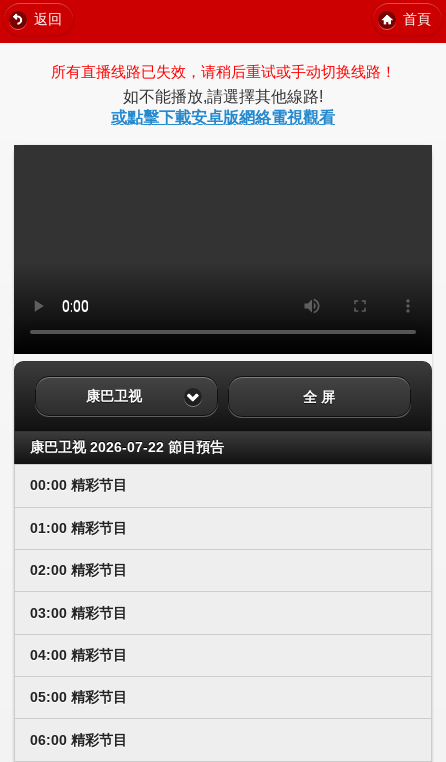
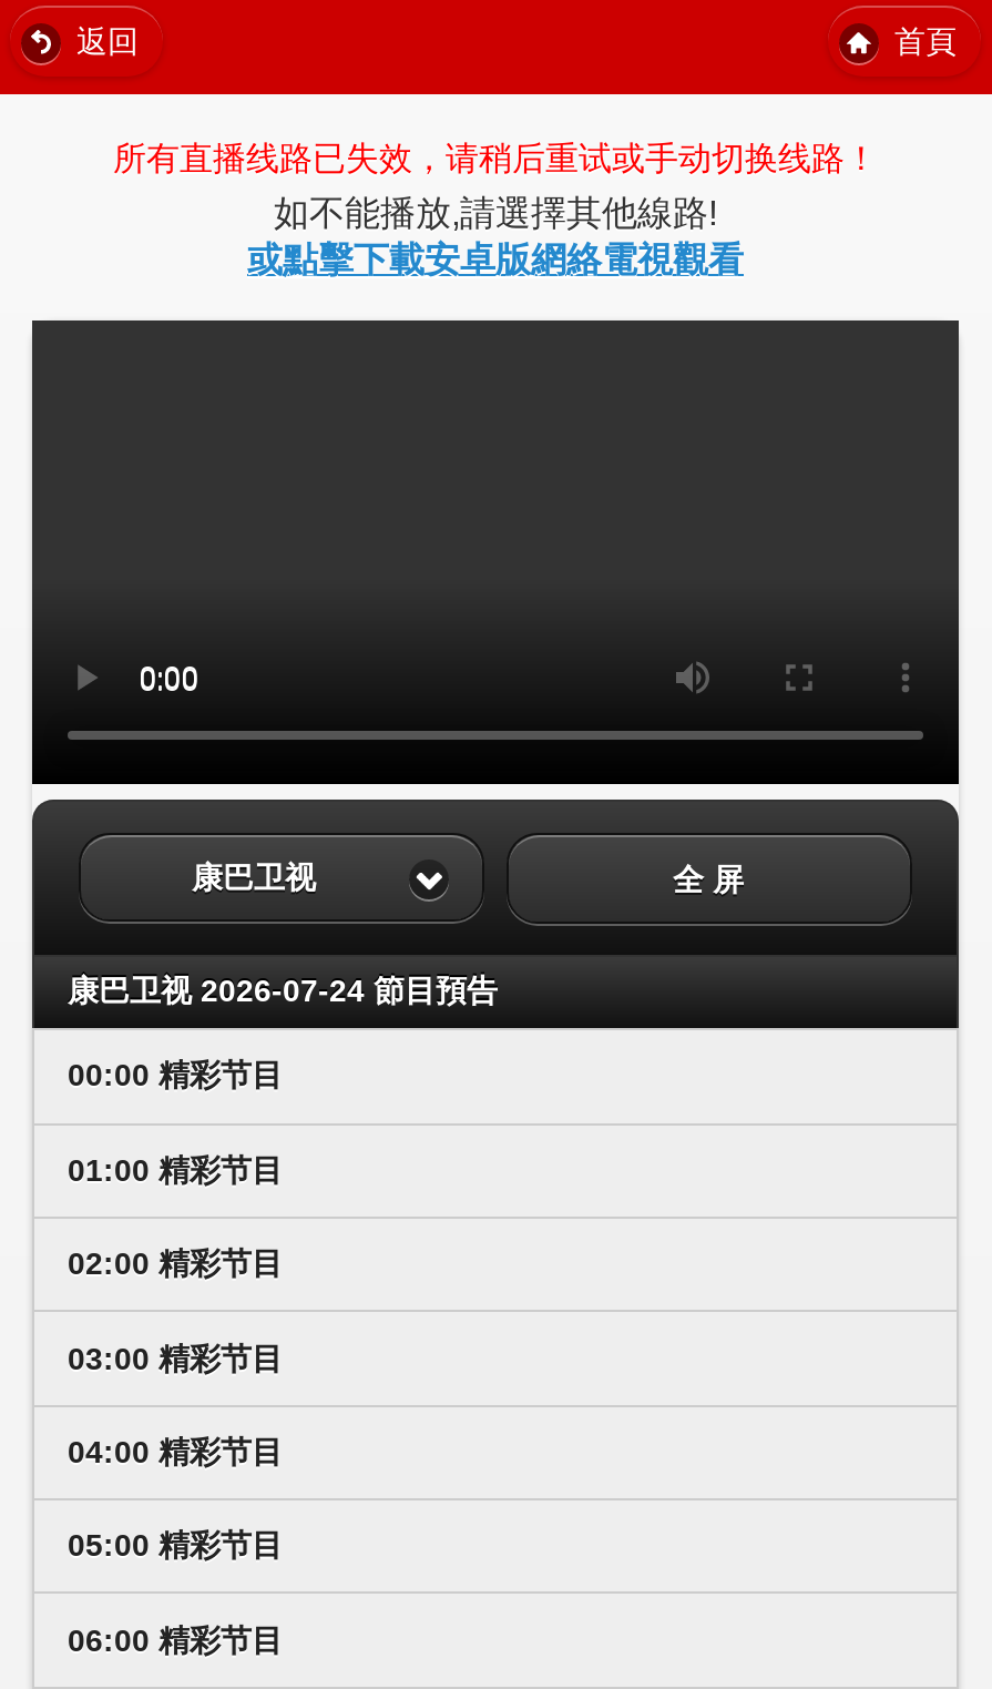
[30,439,224,455] 康巴卫视 2026-07-22 節目預告 -> [68,973,498,1009] 康巴卫视 2026-07-24 節目預告

